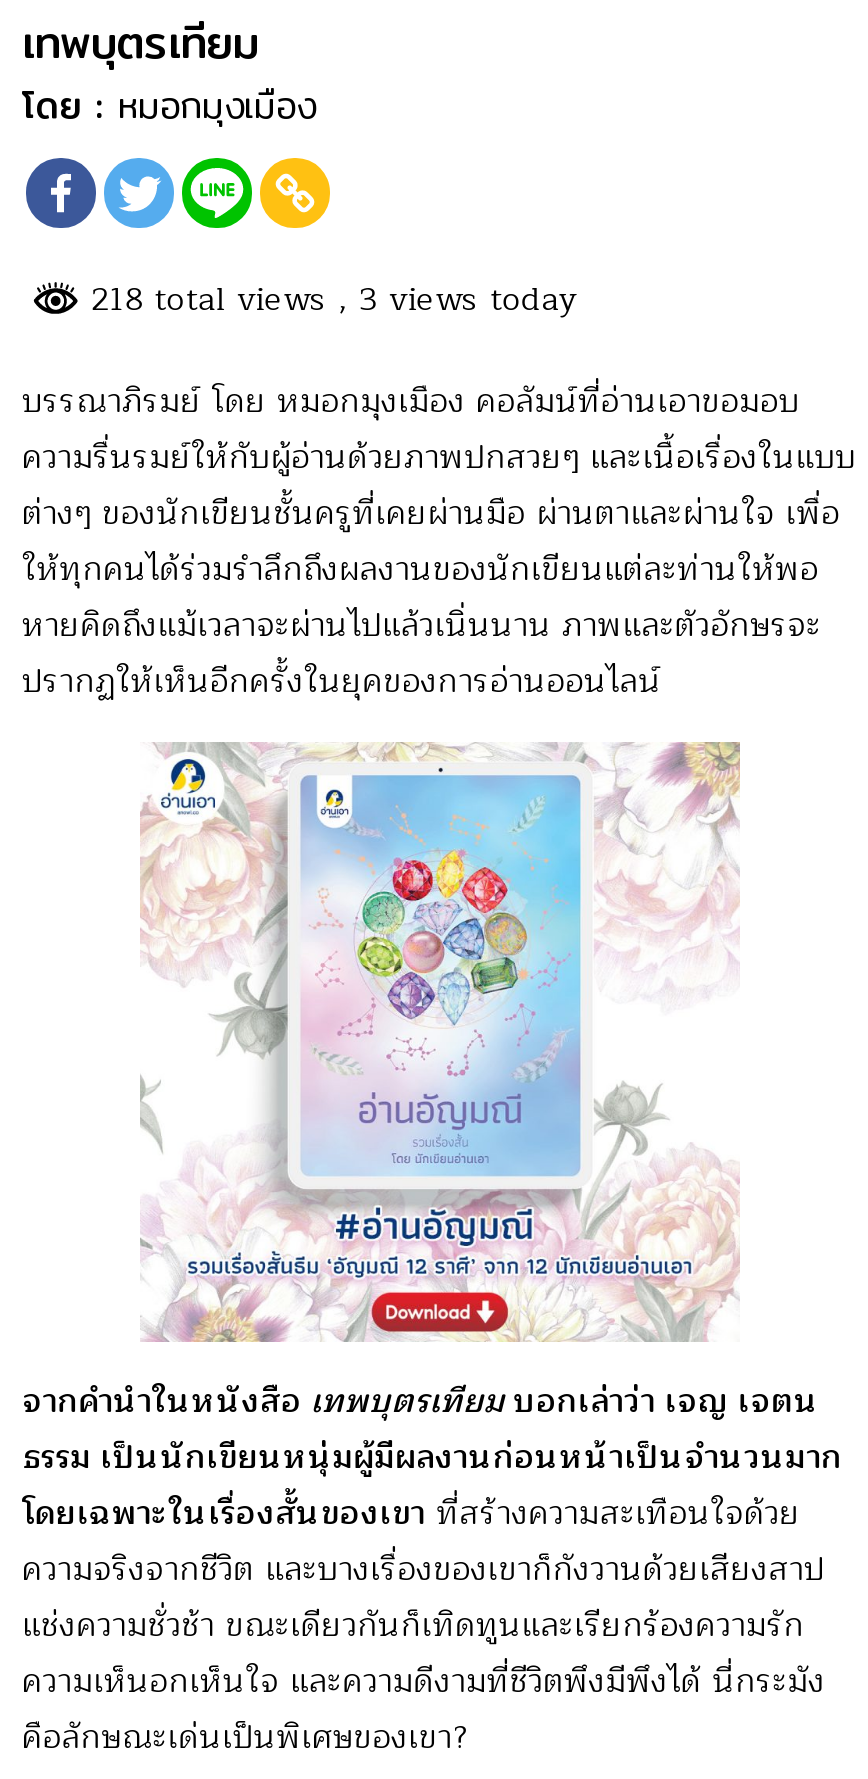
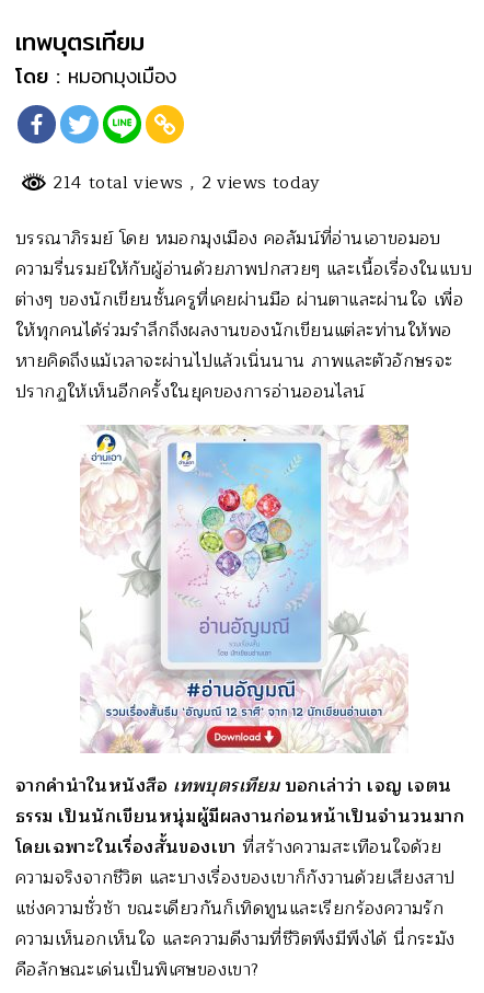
[80,275,578,327] 218 total views, 3 views today -> [47,169,321,198] 214 total views, 2 views today

